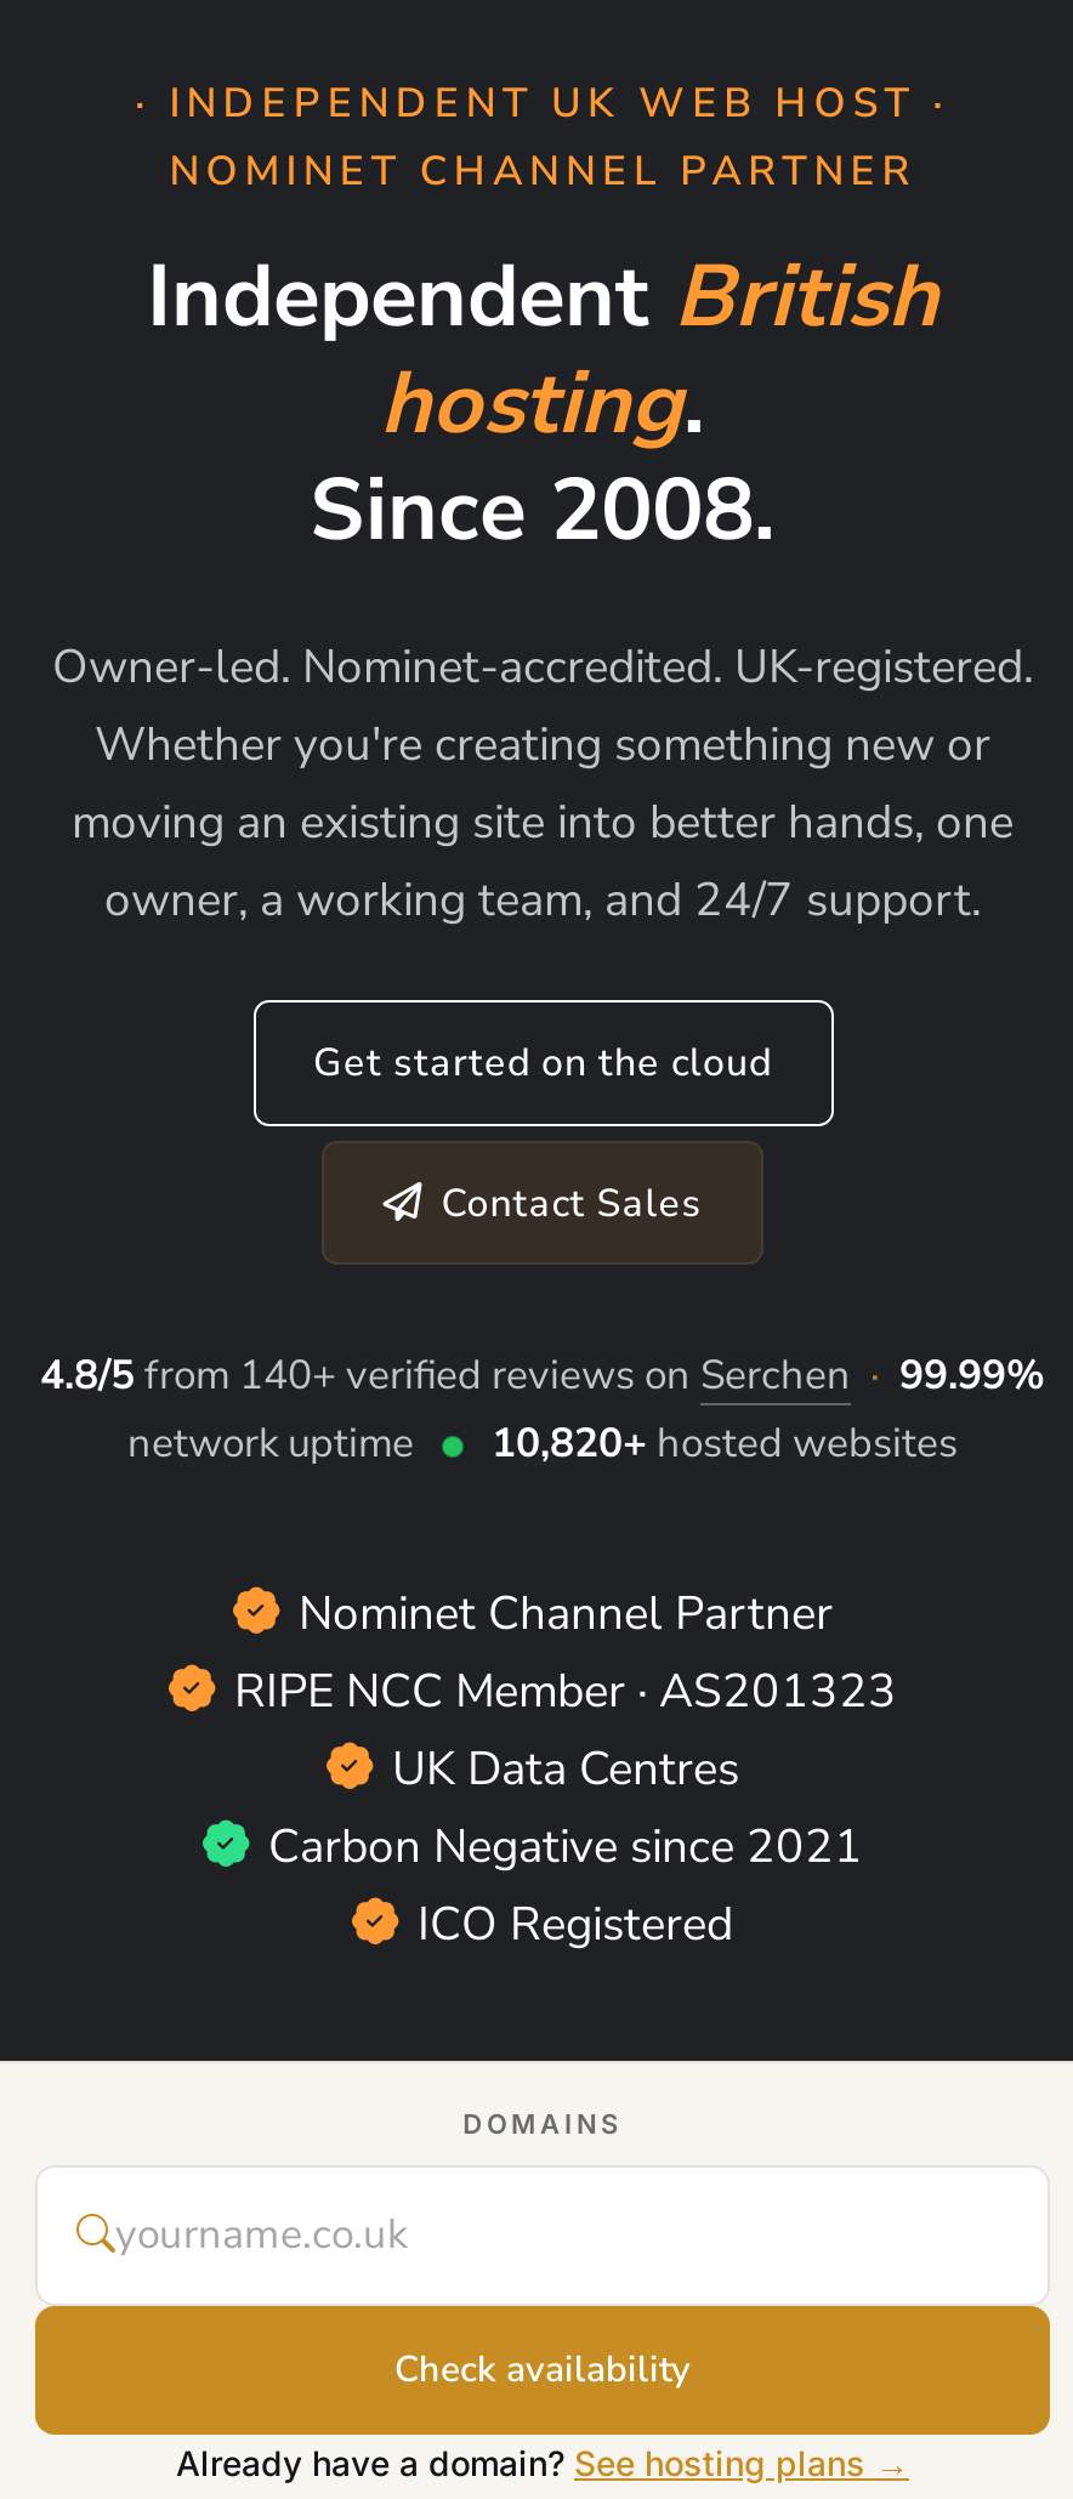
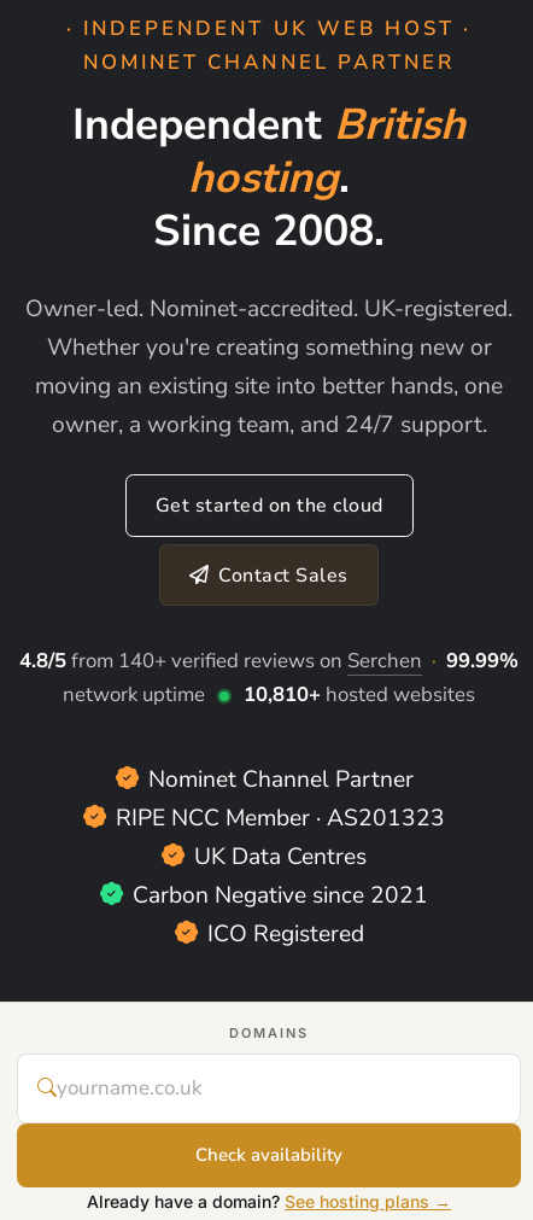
[492,1415,958,1471] 10,820+ hosted websites -> [244,681,475,708] 10,810+ hosted websites

